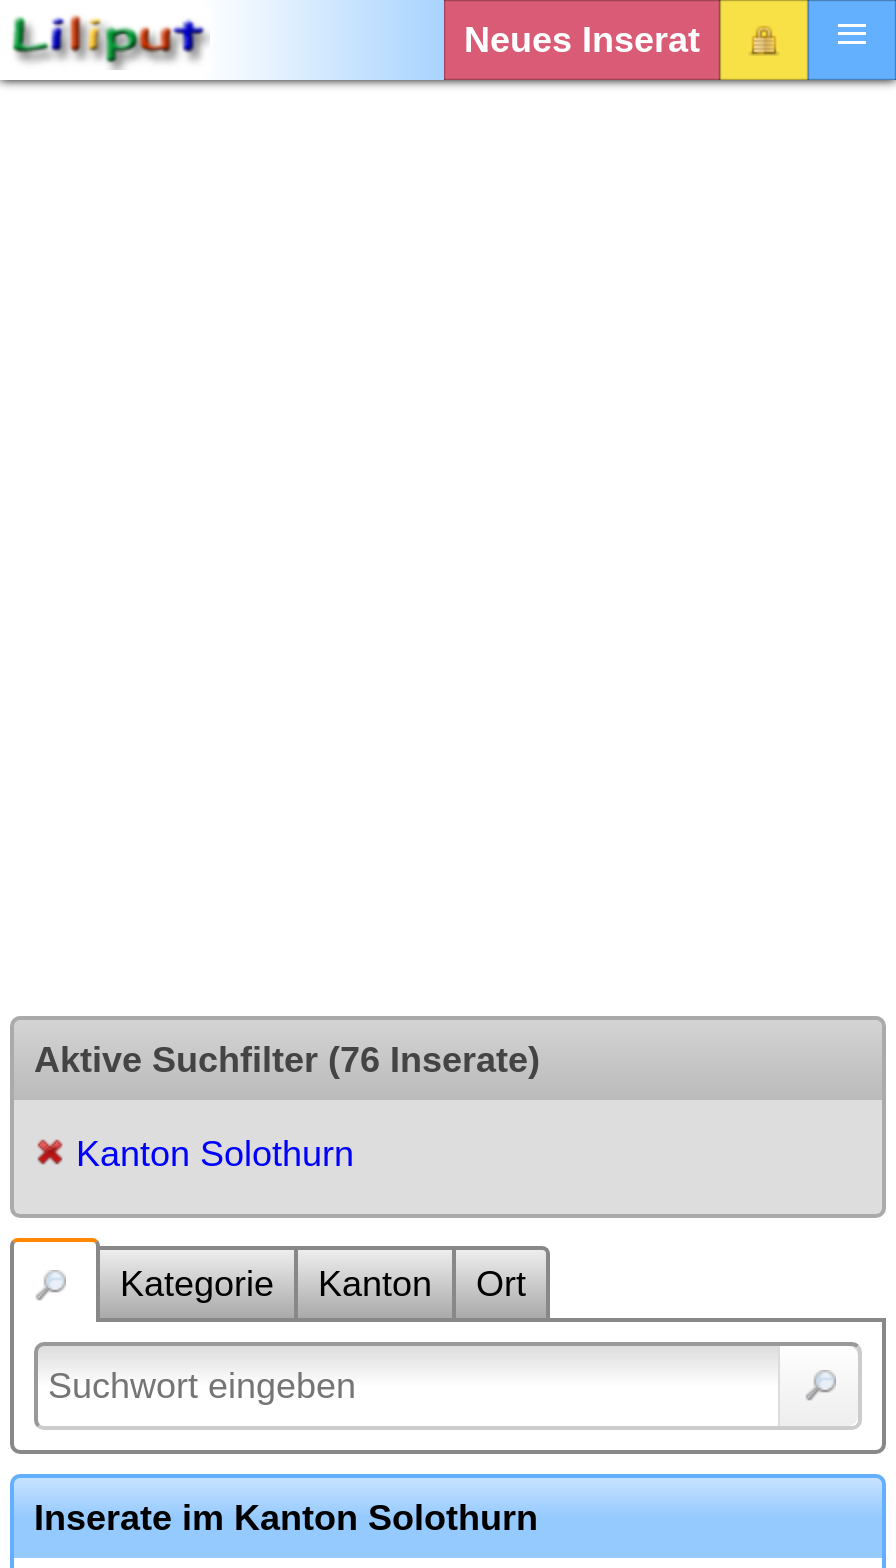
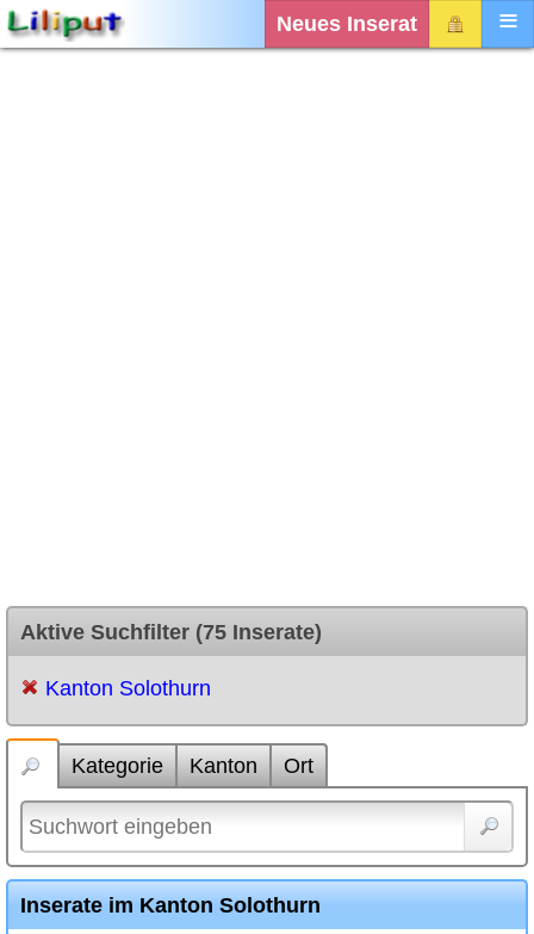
[34,1040,540,1080] Aktive Suchfilter (76 Inserate) -> [20,620,322,644] Aktive Suchfilter (75 Inserate)

